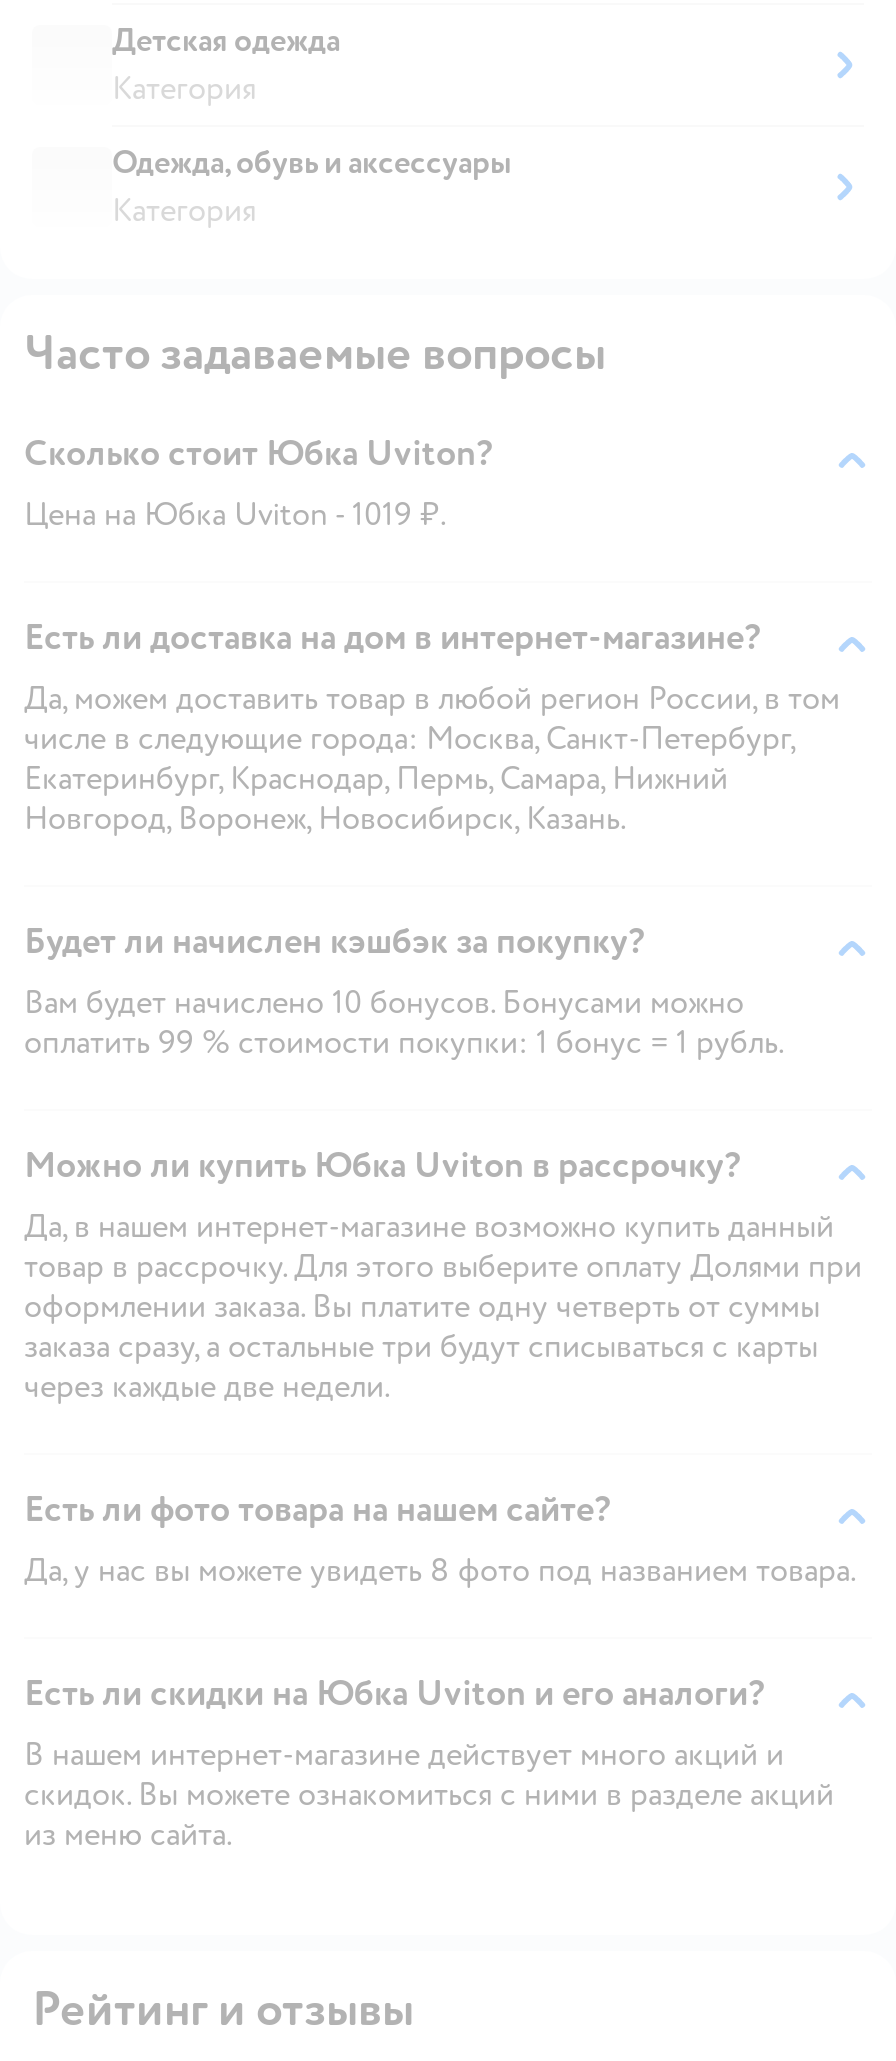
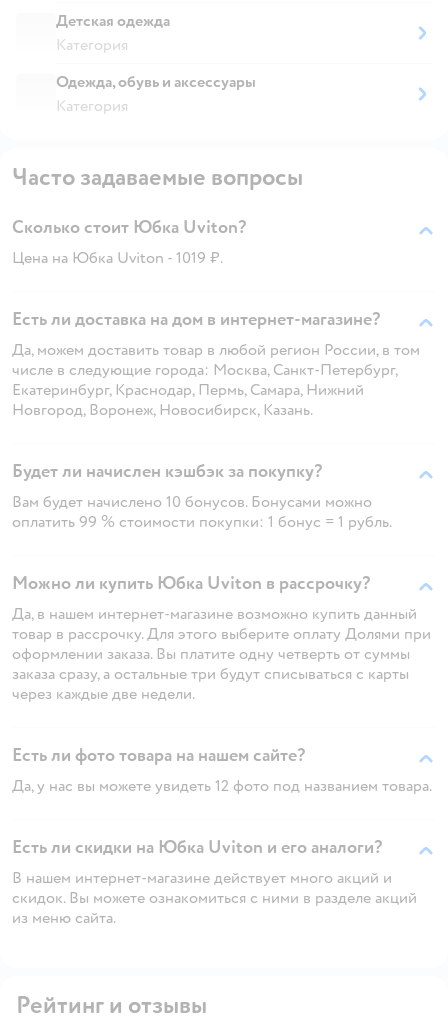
[24,1551,856,1591] Да, у нас вы можете увидеть 8 фото под названием товара. -> [12,776,432,796] Да, у нас вы можете увидеть 12 фото под названием товара.

